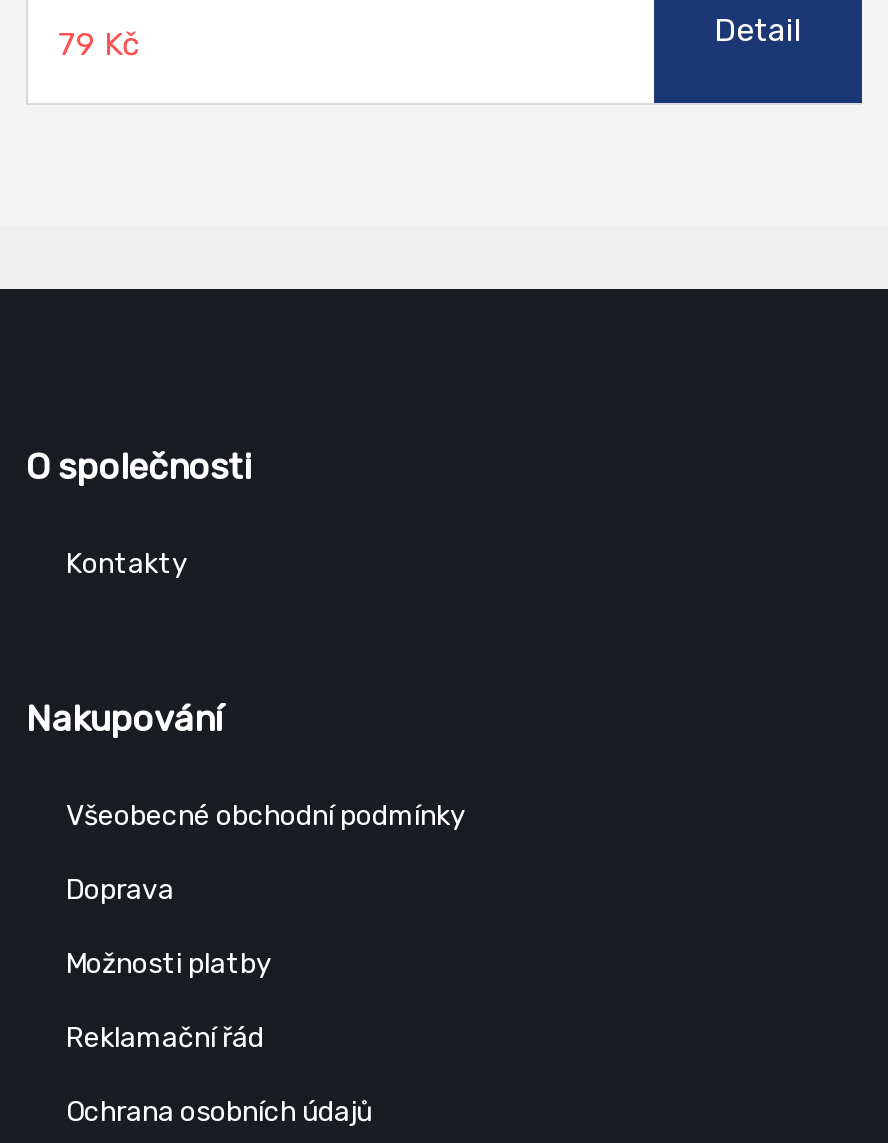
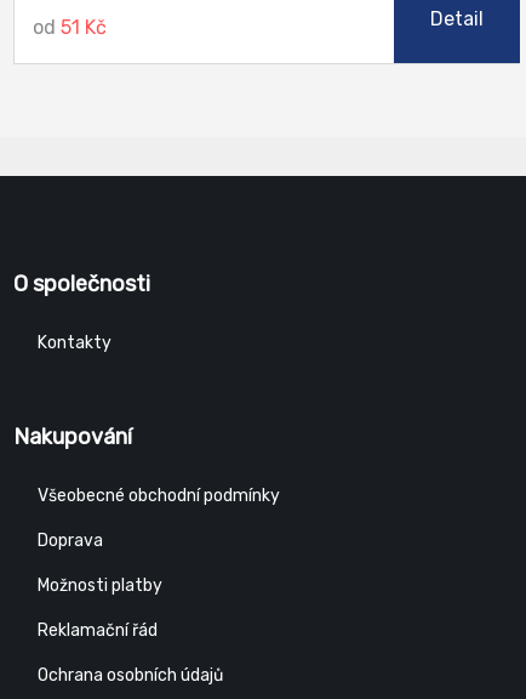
[58,26,148,64] 79 Kč -> [33,16,112,39] od 51 Kč

